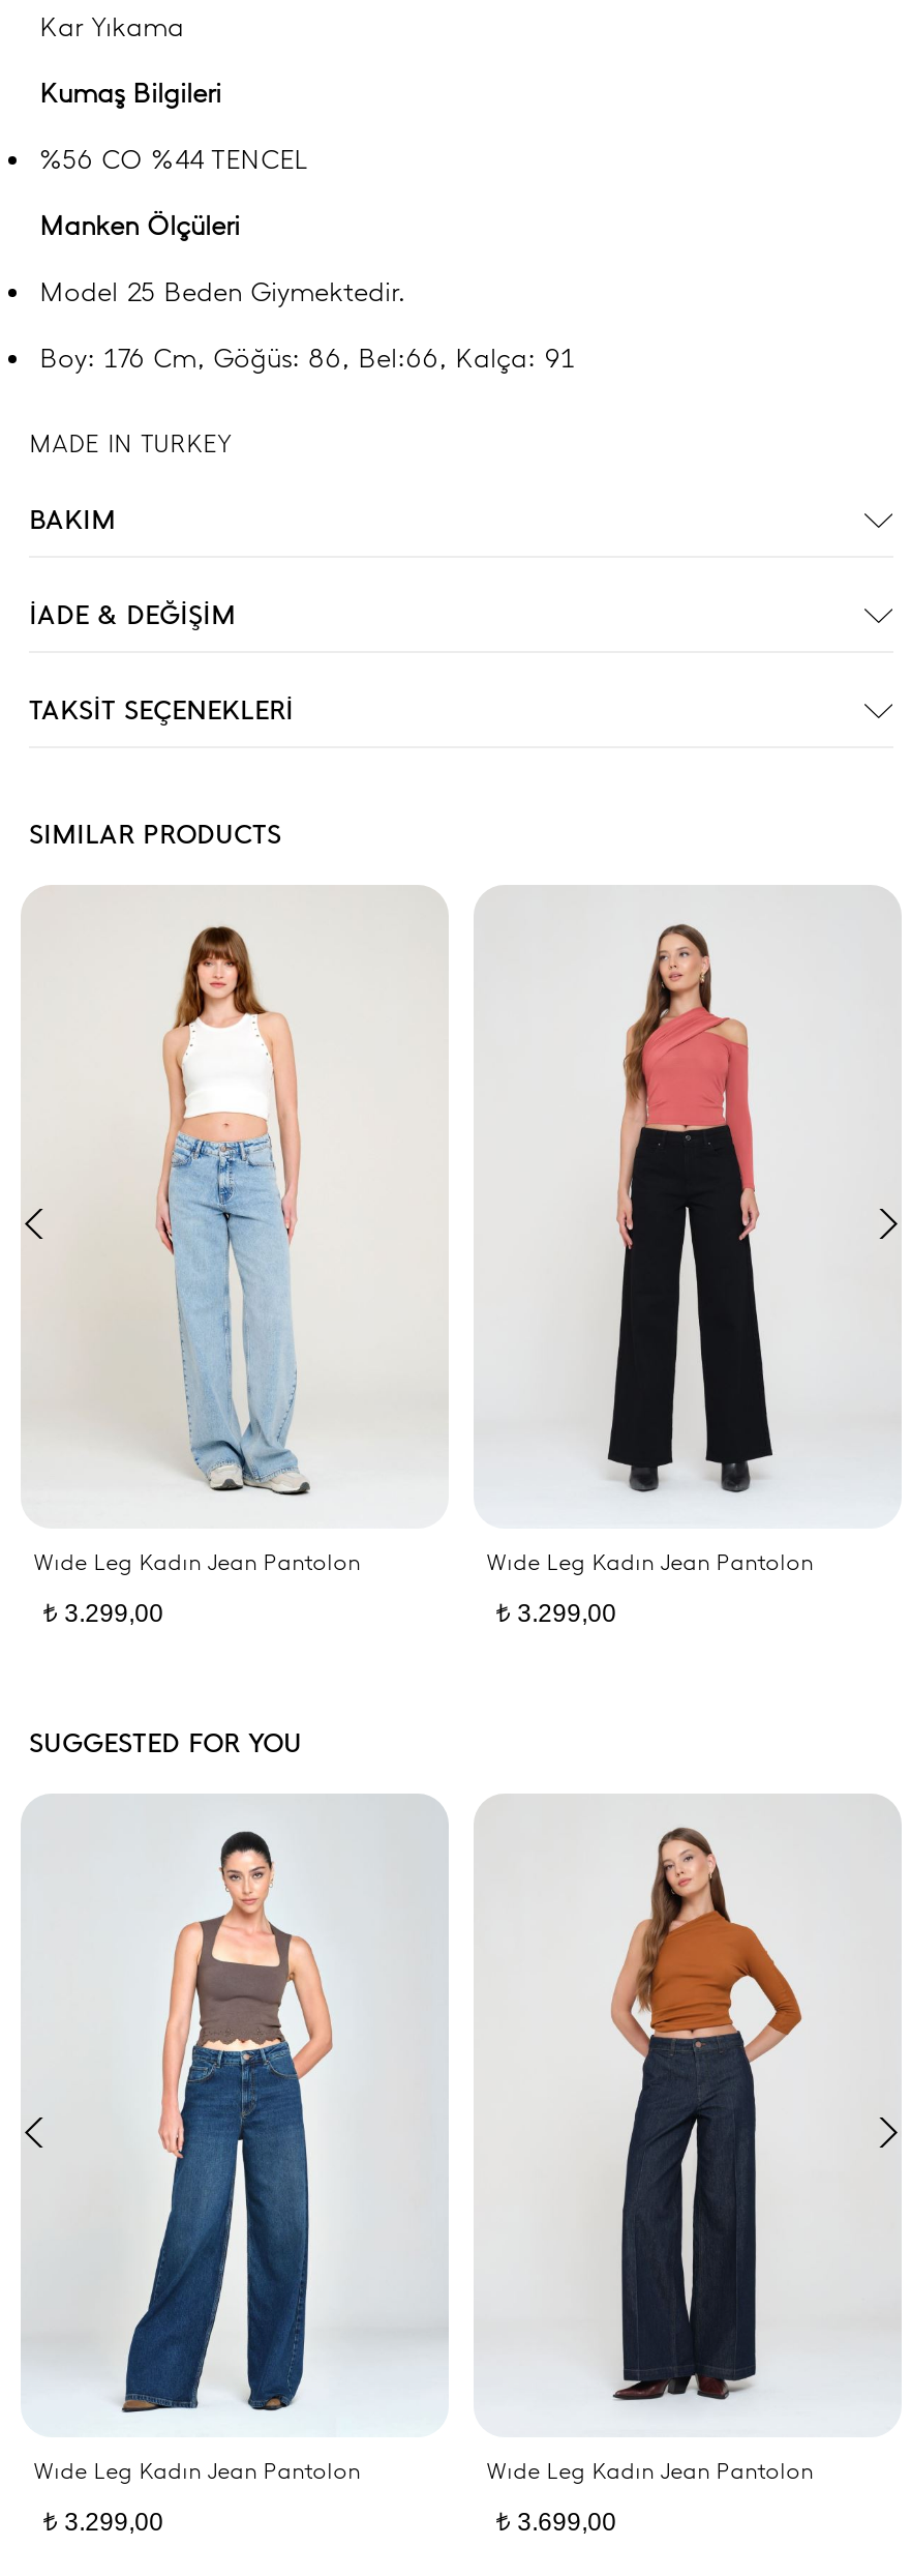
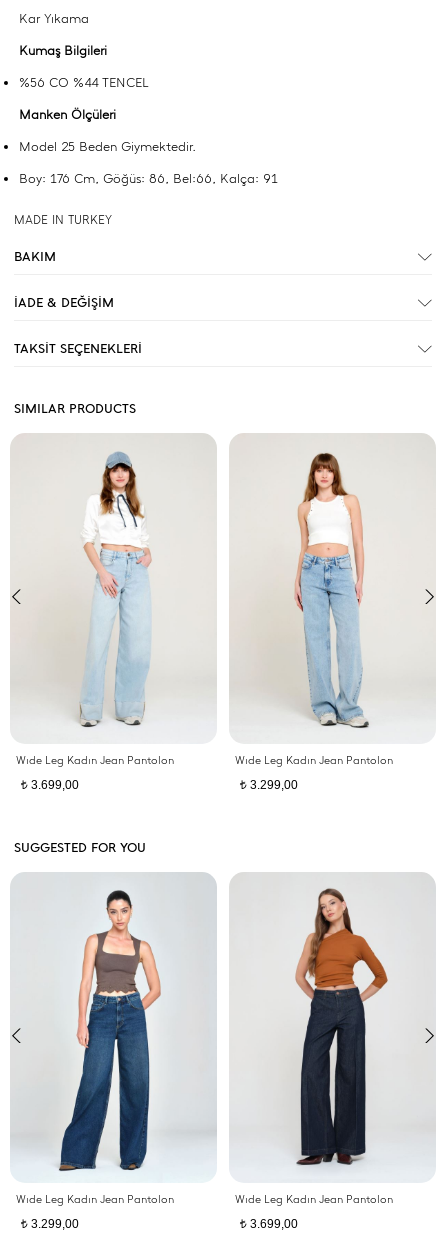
[155,924,312,1498] [image] -> [76,451,152,728] [image]
[606,924,773,1496] [image] -> [294,453,373,729] [image]
[42,1599,164,1628] t 3.299,00 -> [20,778,79,792] t 3.699,00

